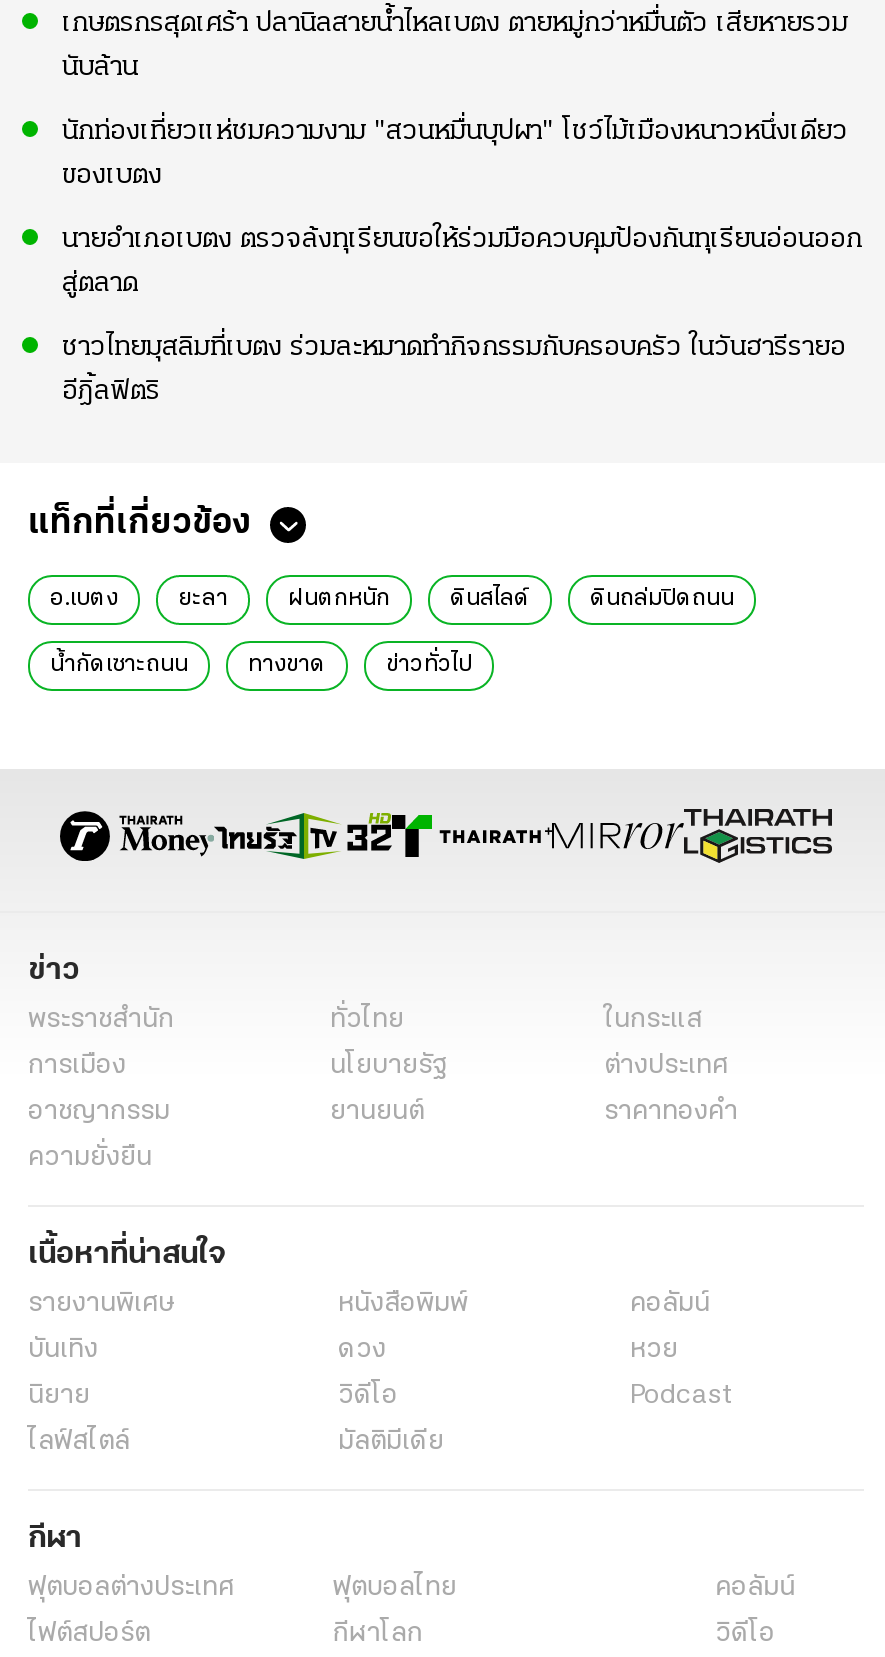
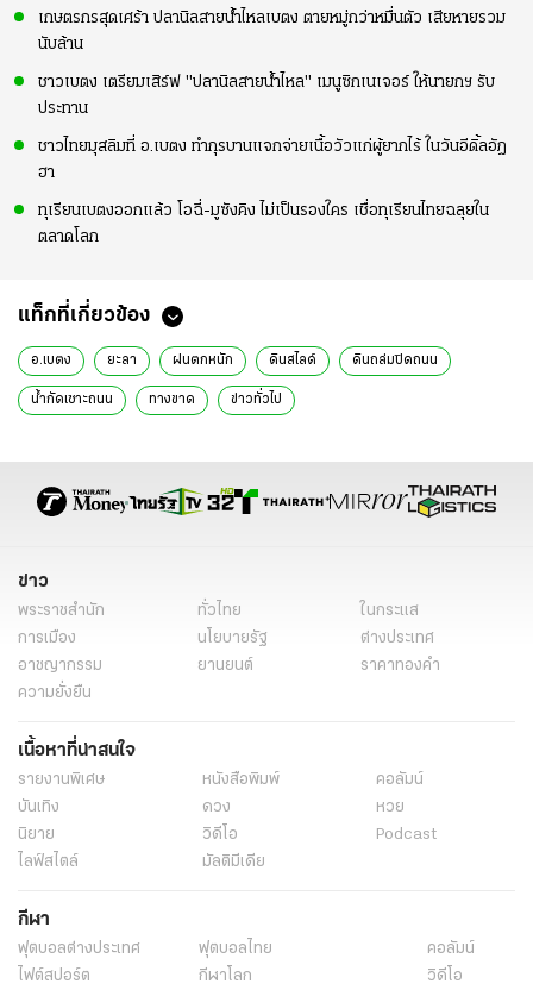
[62,117,848,147] นักท่องเที่ยวแห่ชมความงาม "สวนหมื่นบุปผา" โชว์ไม้เมืองหนาวหนึ่งเดียว -> [38,74,495,92] ชาวเบตง เตรียมเสิร์ฟ "ปลานิลสายน้ำไหล" เมนูซิกเนเจอร์ ให้นายกฯ รับ
[62,161,162,191] ของเบตง -> [38,100,88,118] ประทาน
[62,225,862,255] นายอำเภอเบตง ตรวจล้งทุเรียนขอให้ร่วมมือควบคุมป้องกันทุเรียนอ่อนออก -> [38,138,507,156] ชาวไทยมุสลิมที่ อ.เบตง ทำกุรบานแจกจ่ายเนื้อวัวแก่ผู้ยากไร้ ในวันอีดิ้ลอัฎ
[62,269,138,299] สู่ตลาด -> [38,164,55,182] ฮา
[62,333,846,363] ชาวไทยมุสลิมที่เบตง ร่วมละหมาดทำกิจกรรมกับครอบครัว ในวันฮารีรายอ -> [38,202,489,220] ทุเรียนเบตงออกแล้ว โอฉี่-มูซังคิง ไม่เป็นรองใคร เชื่อทุเรียนไทยฉลุยใน
[62,377,160,407] อีฎิ้ลฟิตริ -> [38,229,99,246] ตลาดโลก

